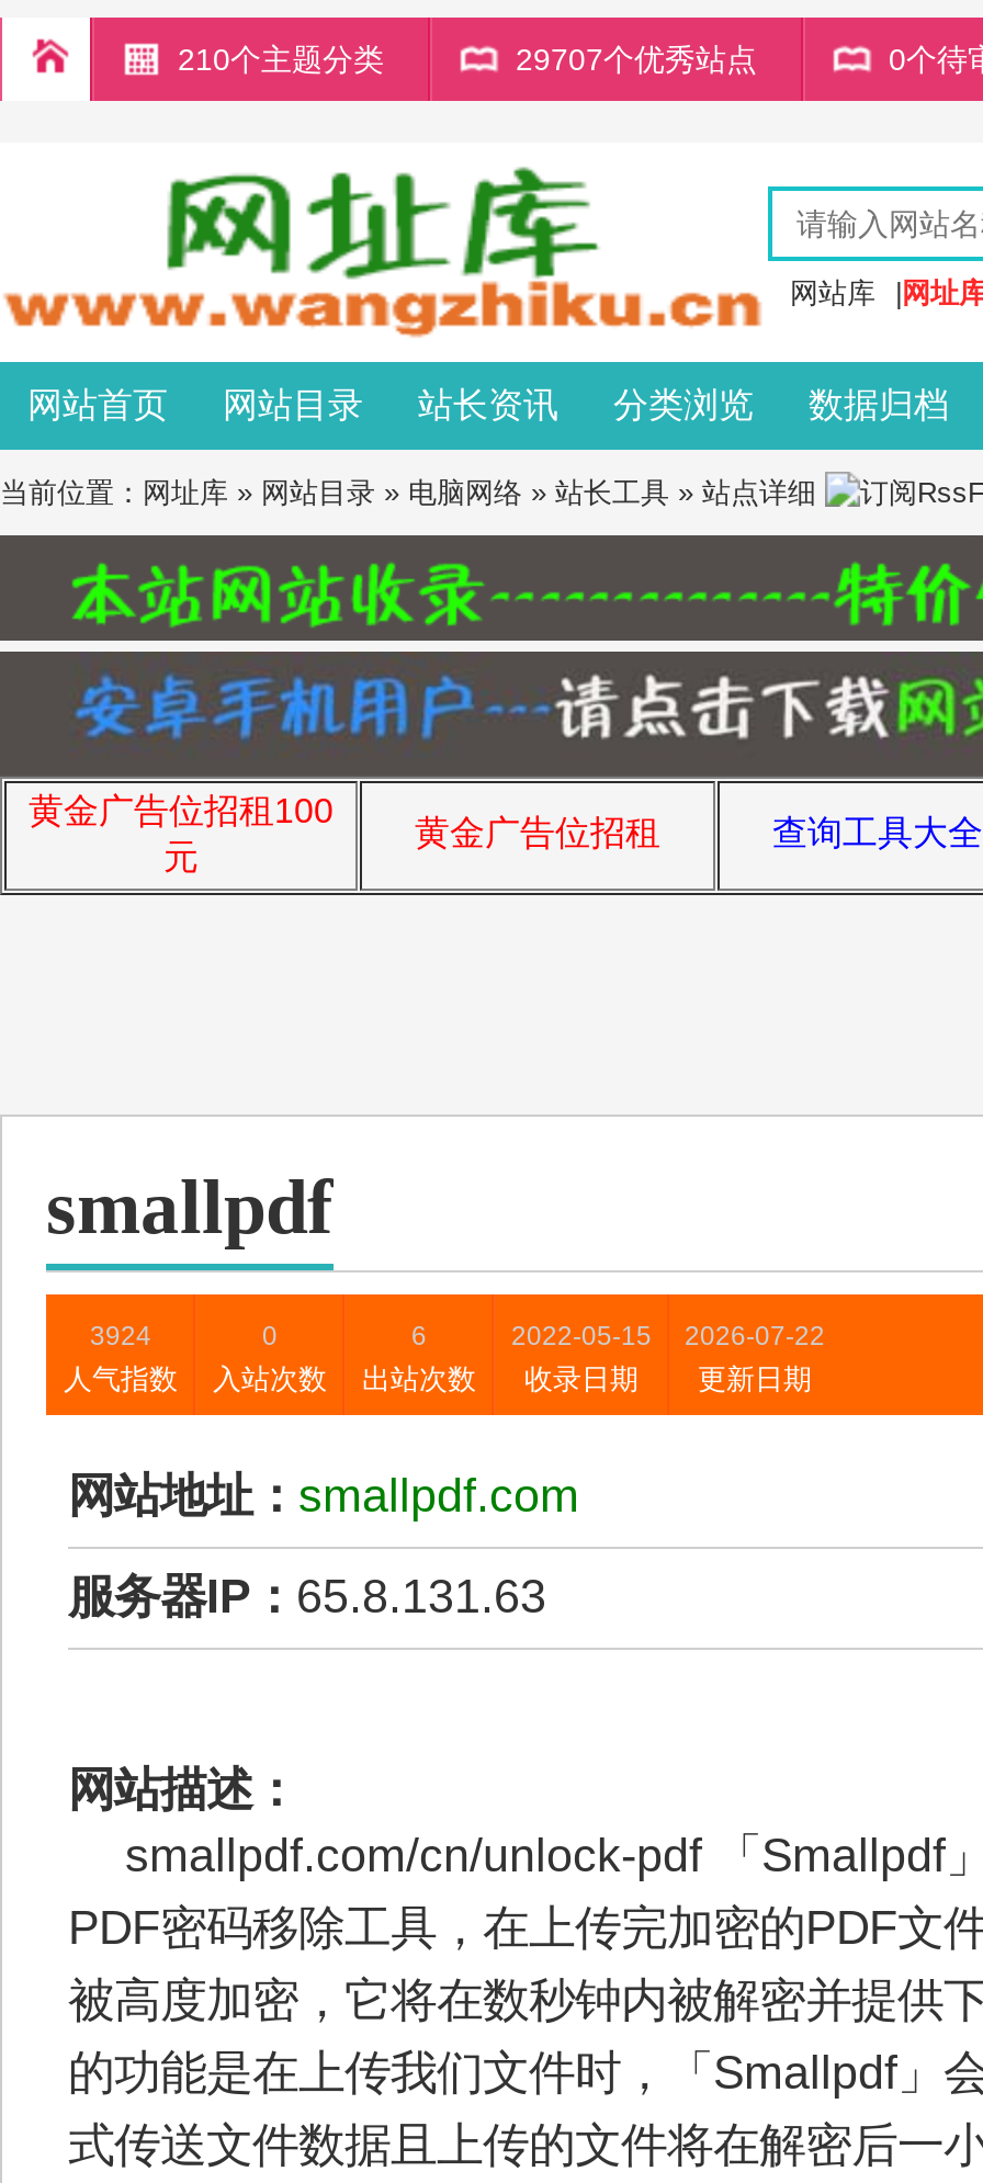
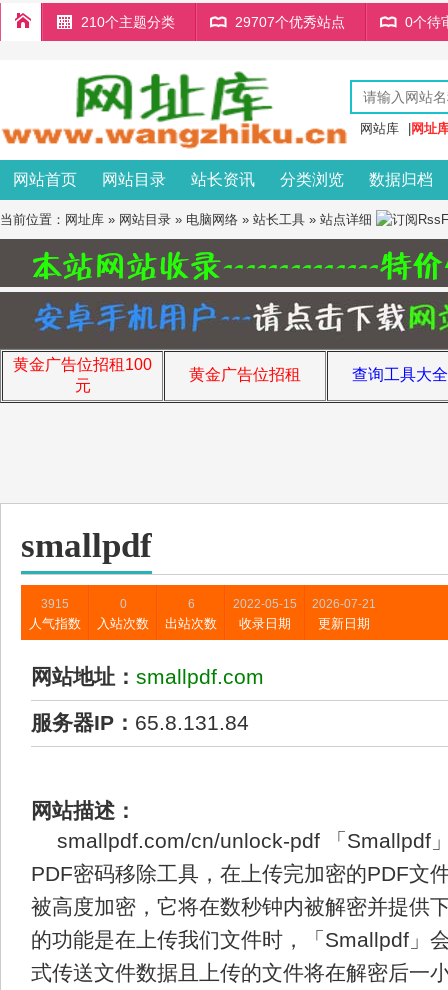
[90,1321,151,1351] 3924 -> [41,597,69,611] 3915
[511,1321,825,1351] 2022-05-15 2026-07-22 -> [233,597,376,611] 2022-05-15 2026-07-21
[68,1571,546,1624] 服务器IP：65.8.131.63 -> [31,711,249,735] 服务器IP：65.8.131.84

